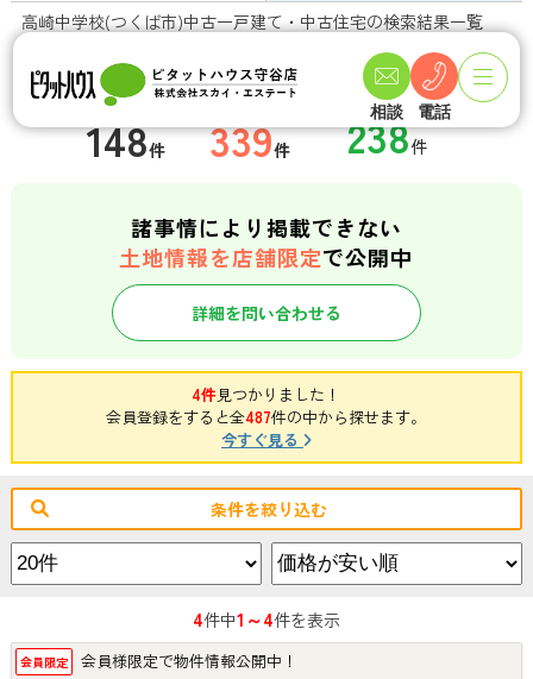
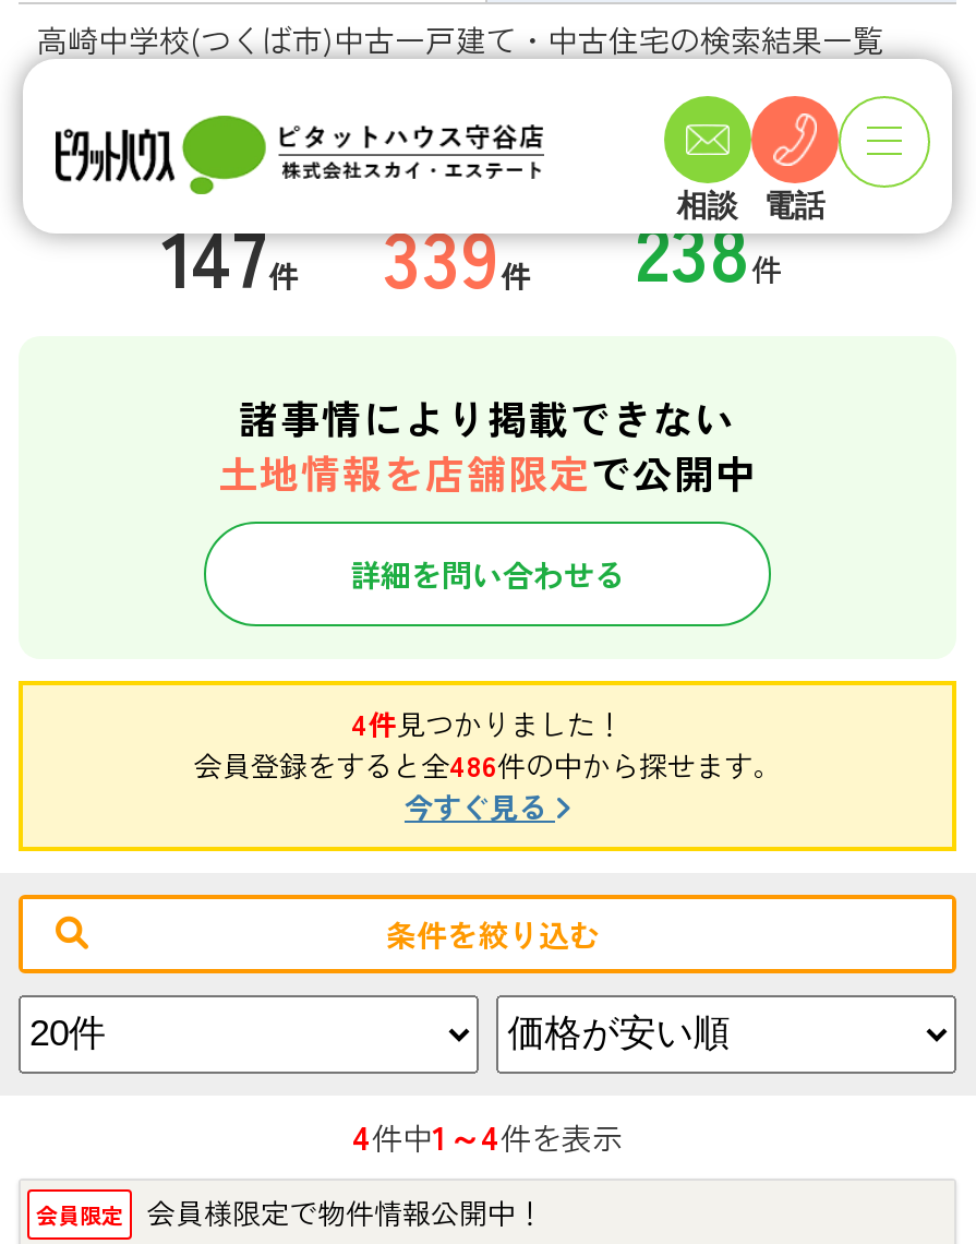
[87,108,290,169] 148件 339件 -> [161,198,531,310] 147件 339件
[106,406,427,429] 会員登録をすると全487件の中から探せます。 -> [194,745,781,787] 会員登録をすると全486件の中から探せます。

